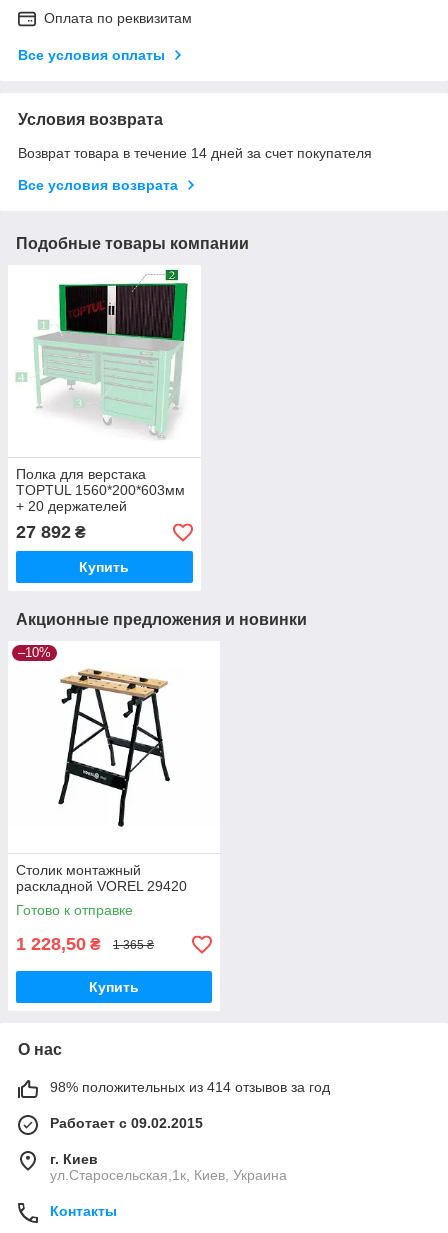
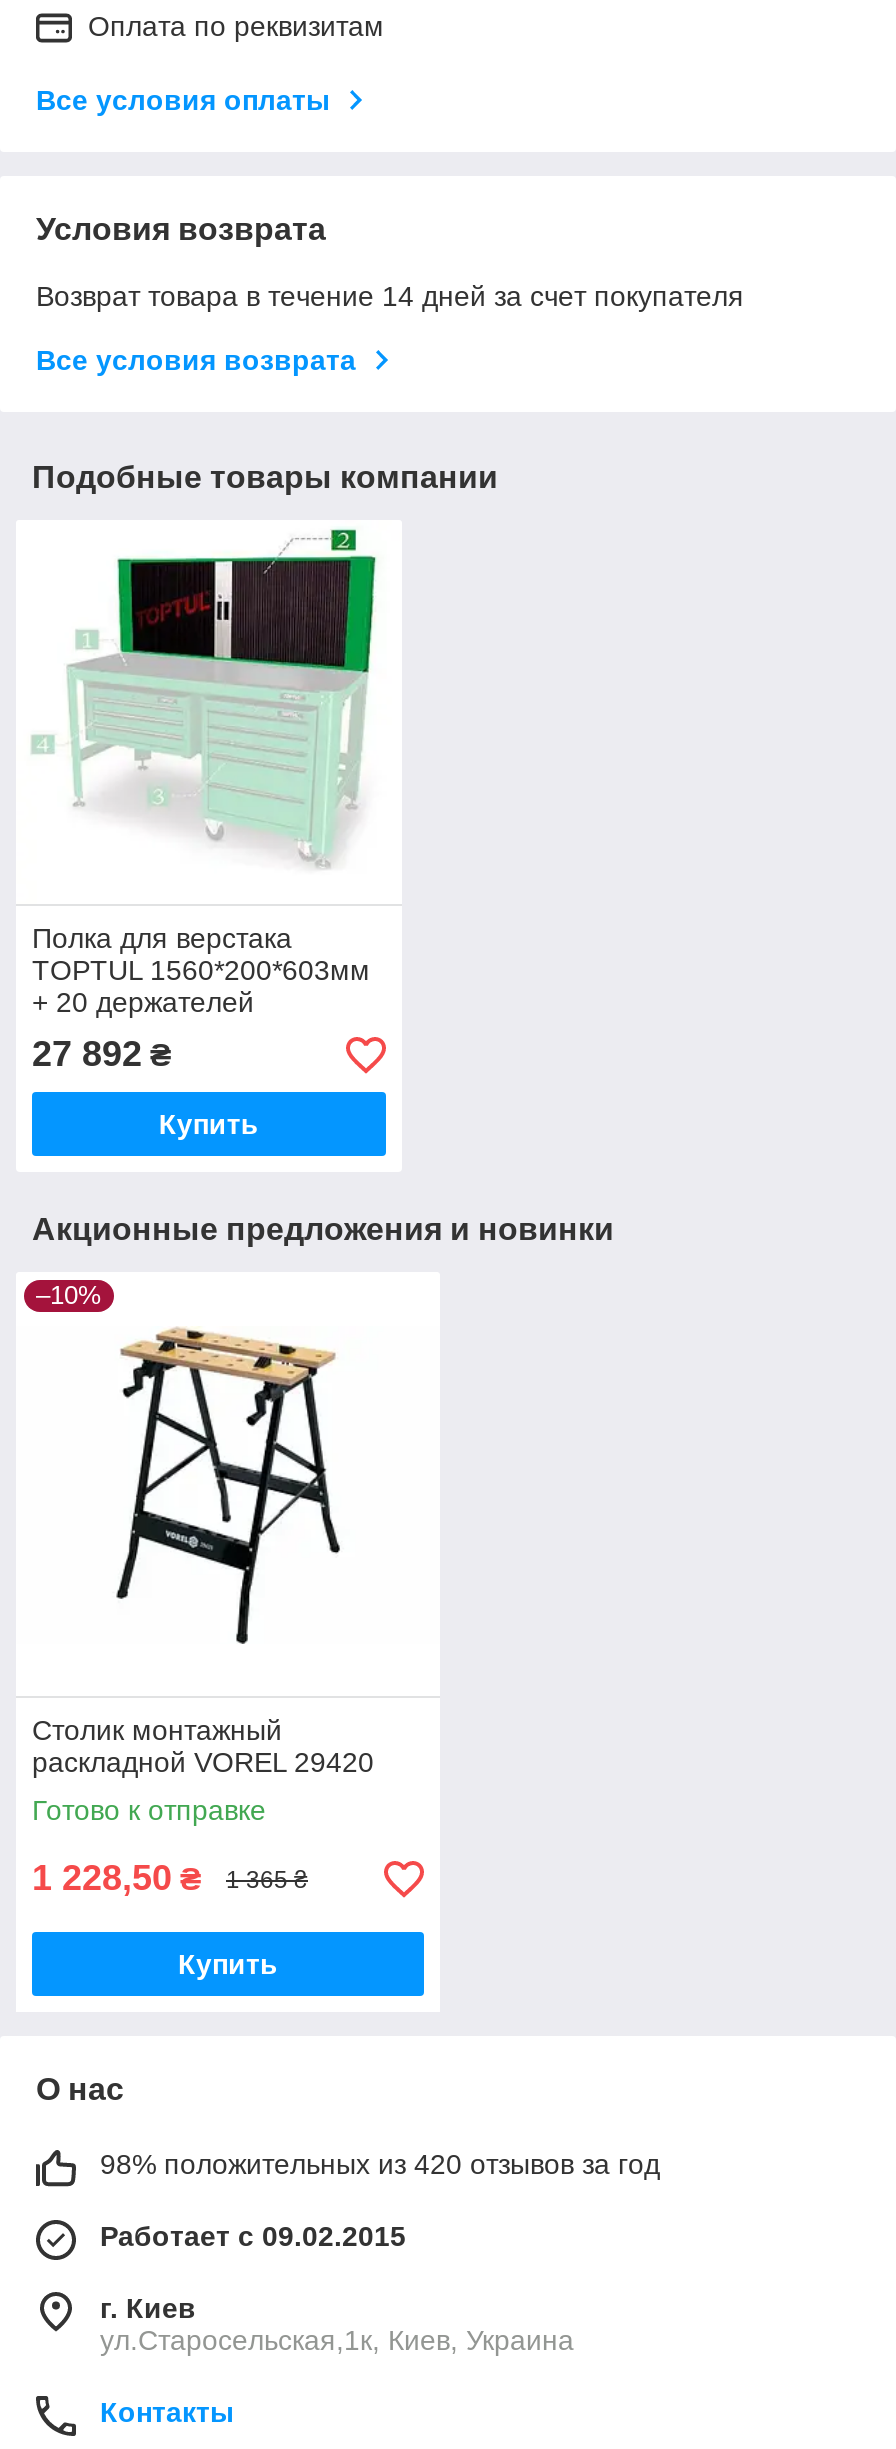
[50,1079,330,1095] 98% положительных из 414 отзывов за год -> [100,2149,660,2181] 98% положительных из 420 отзывов за год

